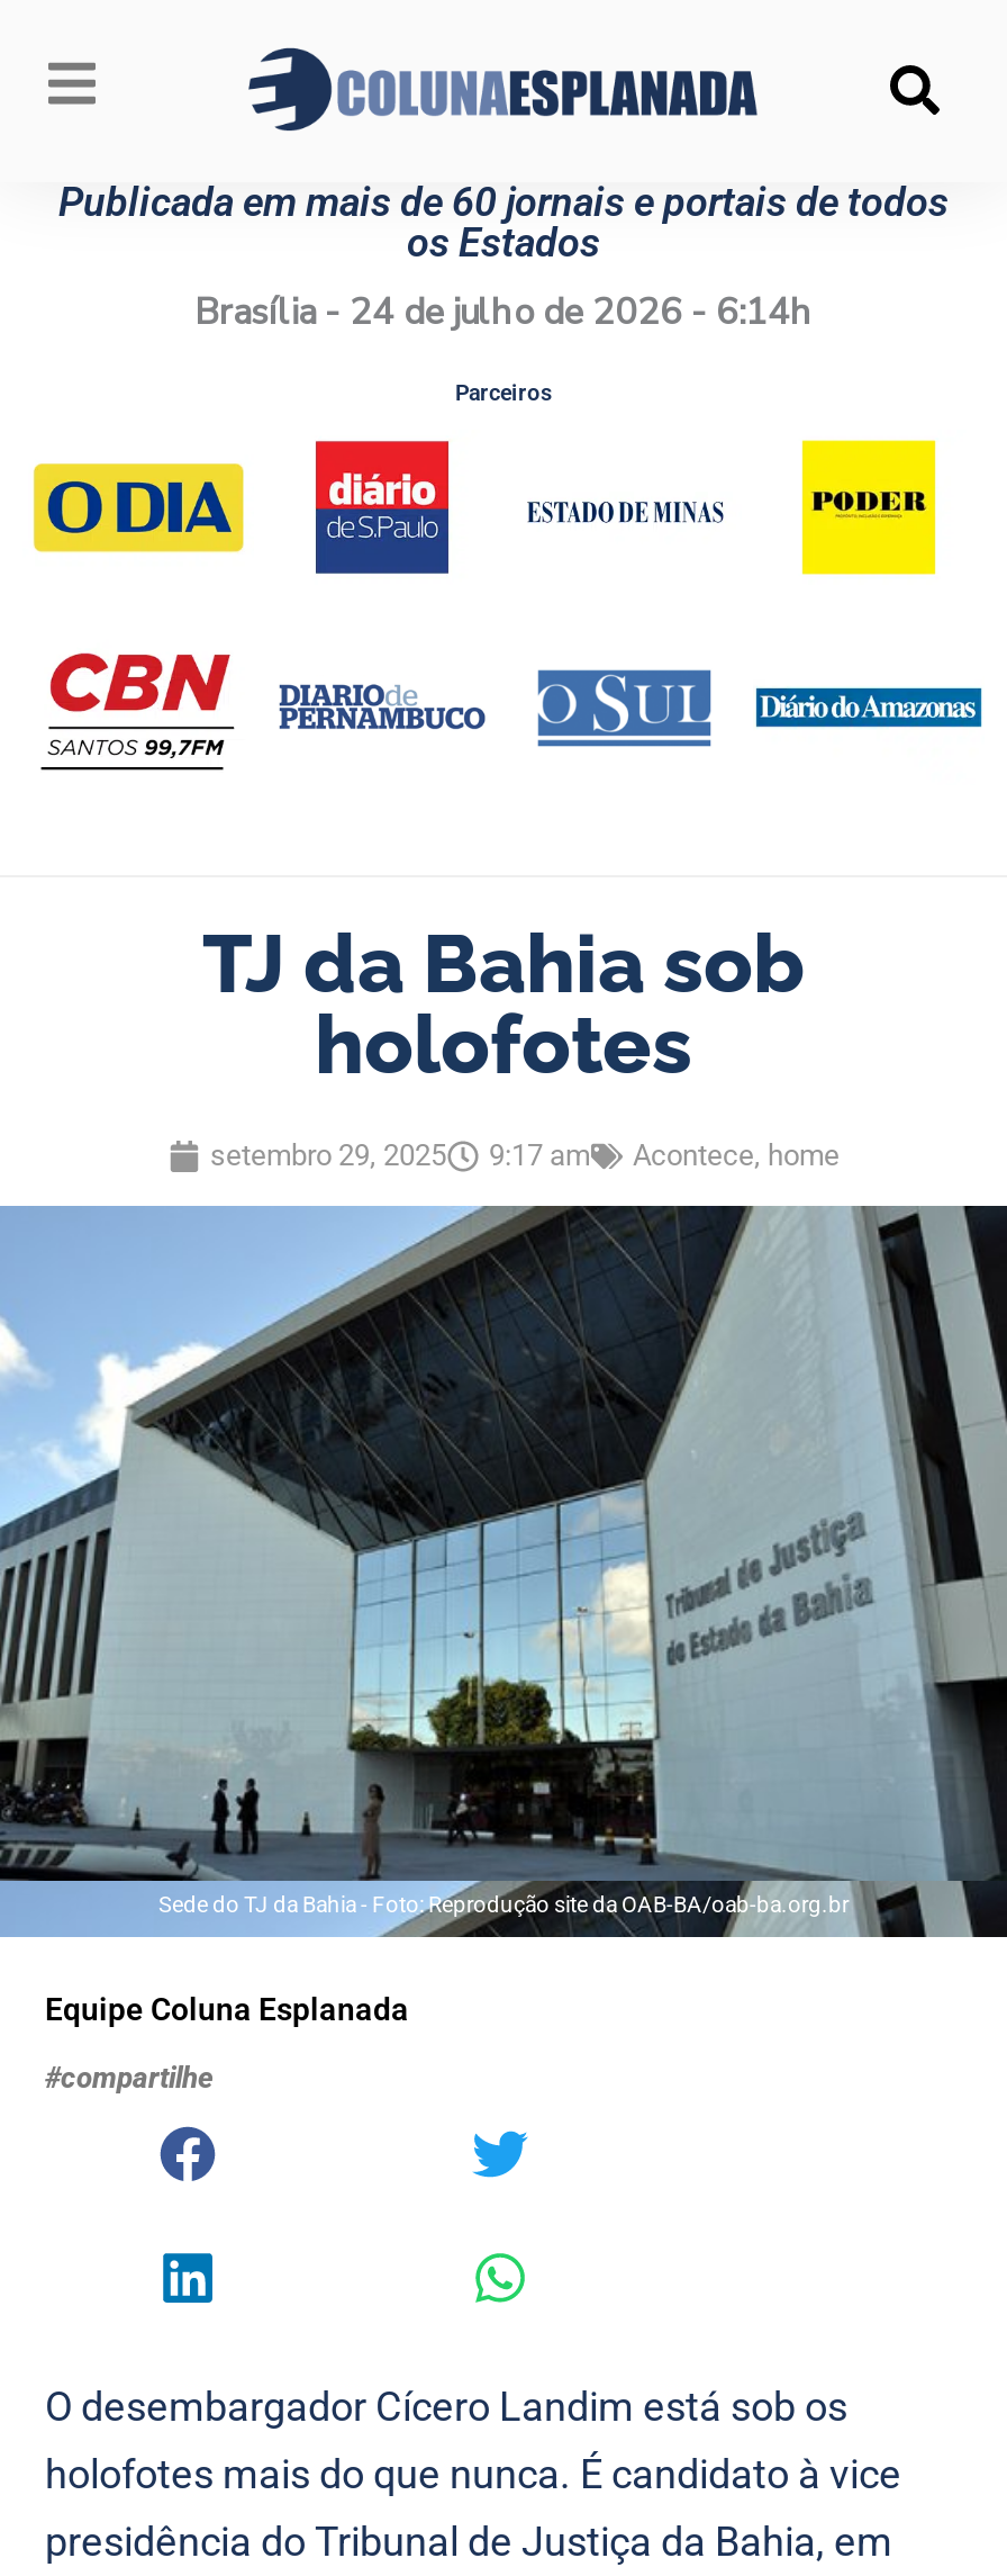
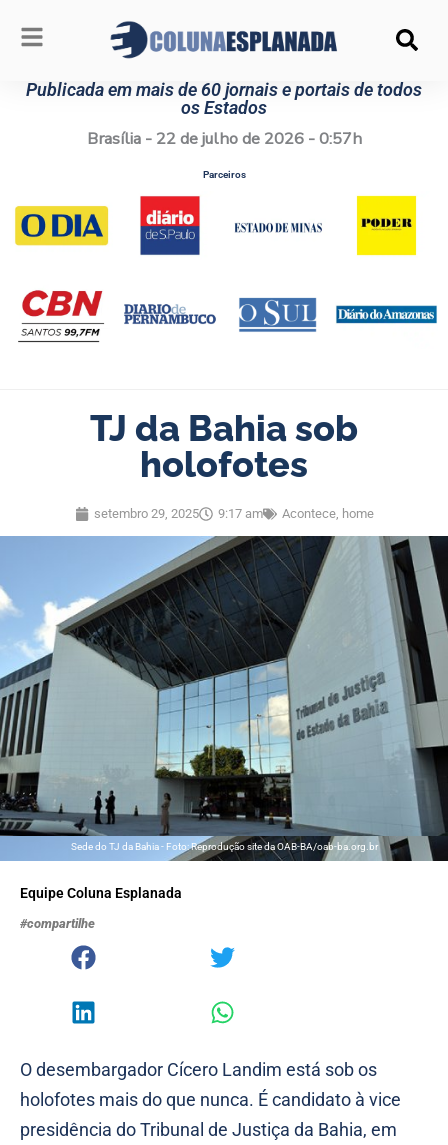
[194,286,813,338] Brasília - 24 de julho de 2026 - 6:14h -> [86,127,361,150] Brasília - 22 de julho de 2026 - 0:57h

